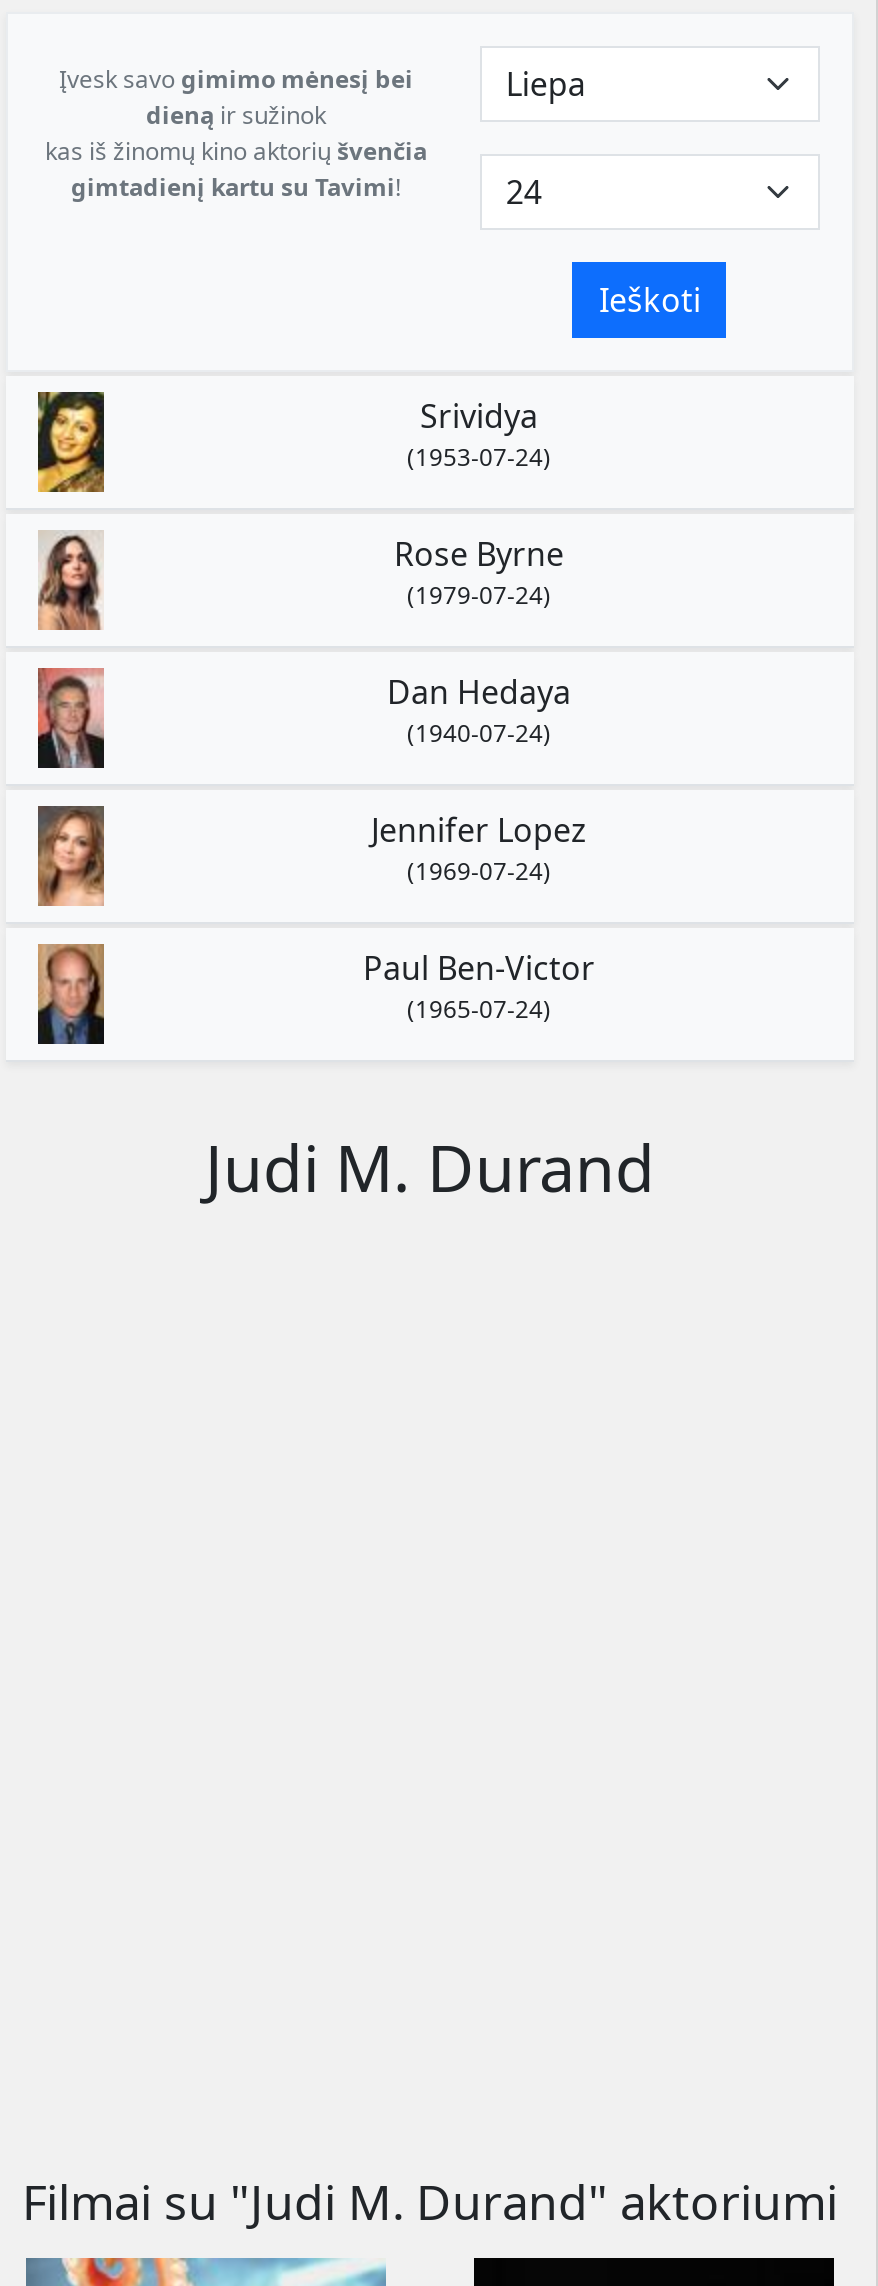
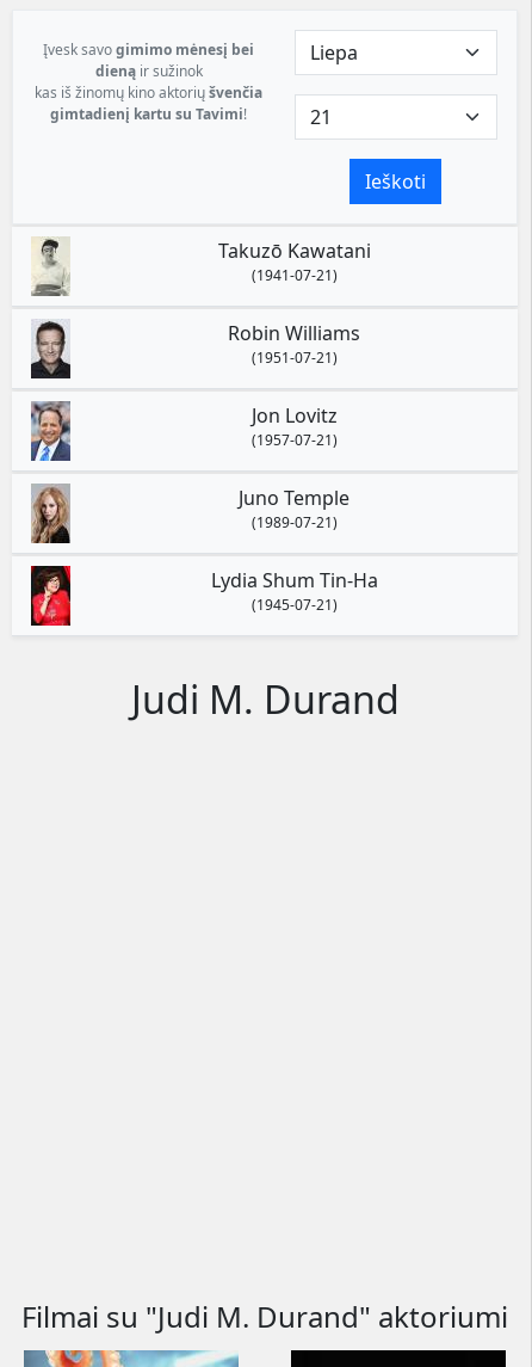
[36,390,106,494] [image] -> [31,236,70,297] [image]
[407,394,551,474] Srividya | (1953-07-24) -> [218,238,370,285] Takuzō Kawatani | (1941-07-21)
[38,532,104,632] [image] -> [30,321,72,380] [image]
[394,532,564,612] Rose Byrne | (1979-07-24) -> [228,320,360,368] Robin Williams | (1951-07-21)
[36,666,106,770] [image] -> [30,401,72,462] [image]
[387,670,571,750] Dan Hedaya | (1940-07-24) -> [251,402,337,450] Jon Lovitz | (1957-07-21)
[38,806,104,906] [image] -> [32,485,70,544] [image]
[371,808,587,888] Jennifer Lopez | (1969-07-24) -> [239,485,349,532] Juno Temple | (1989-07-21)
[36,942,106,1046] [image] -> [30,565,72,627] [image]
[363,946,595,1026] Paul Ben-Victor | (1965-07-24) -> [211,567,378,615] Lydia Shum Tin-Ha | (1945-07-21)

